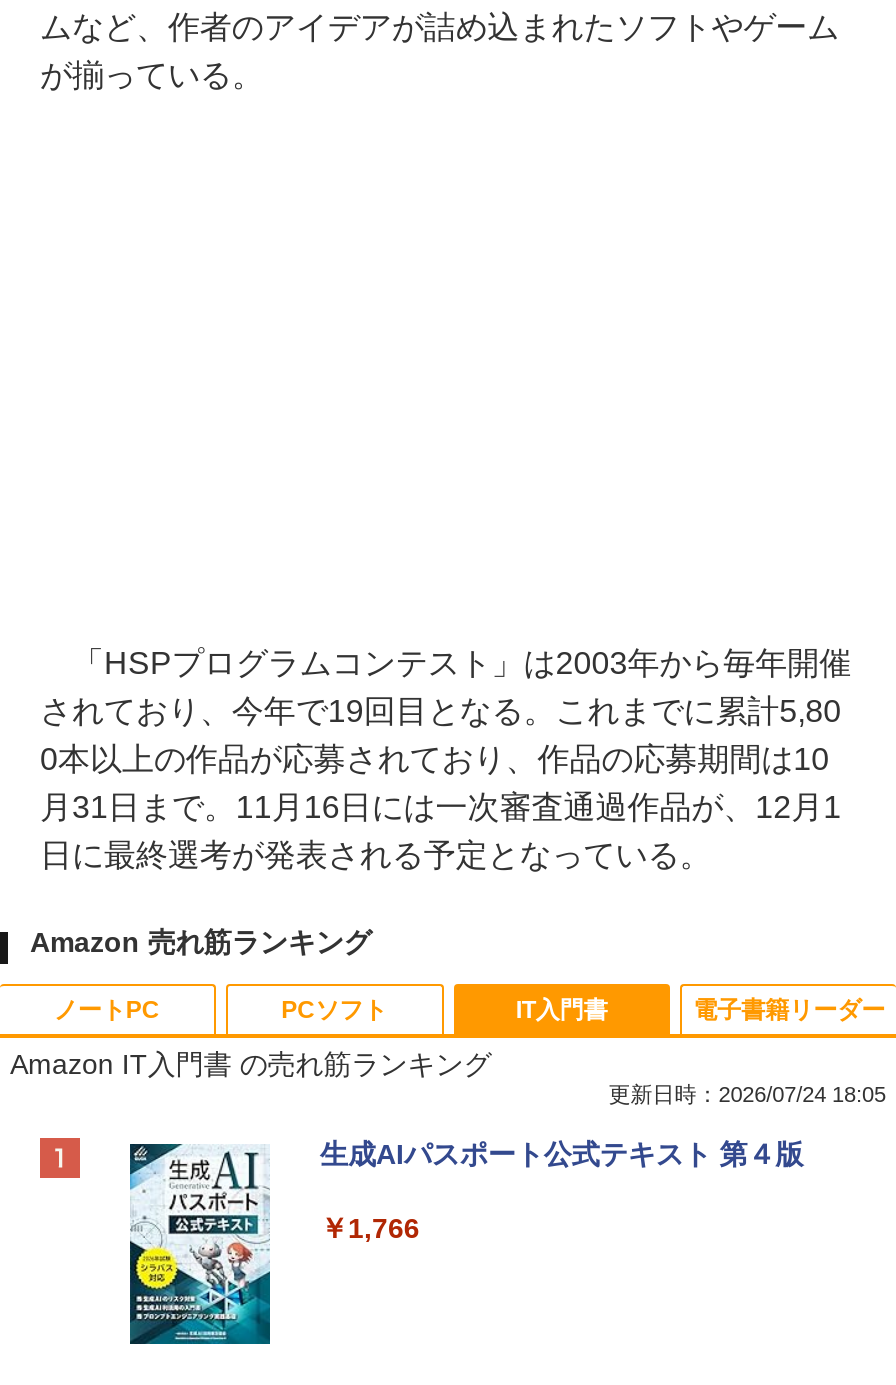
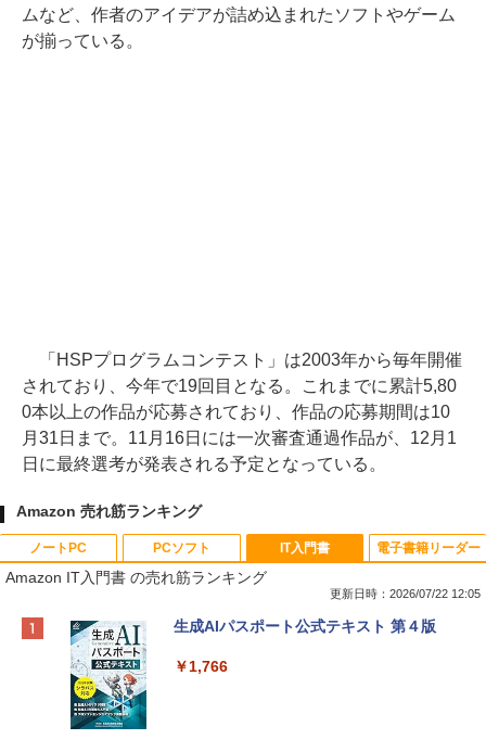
[609,1081,886,1105] 更新日時：2026/07/24 18:05 -> [330,587,481,600] 更新日時：2026/07/22 12:05

